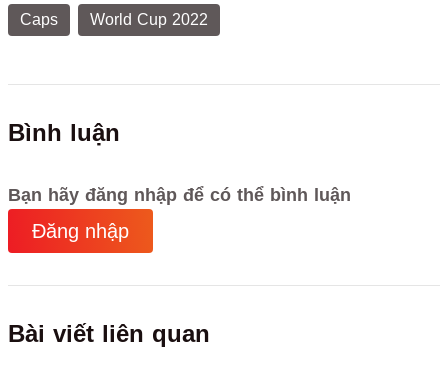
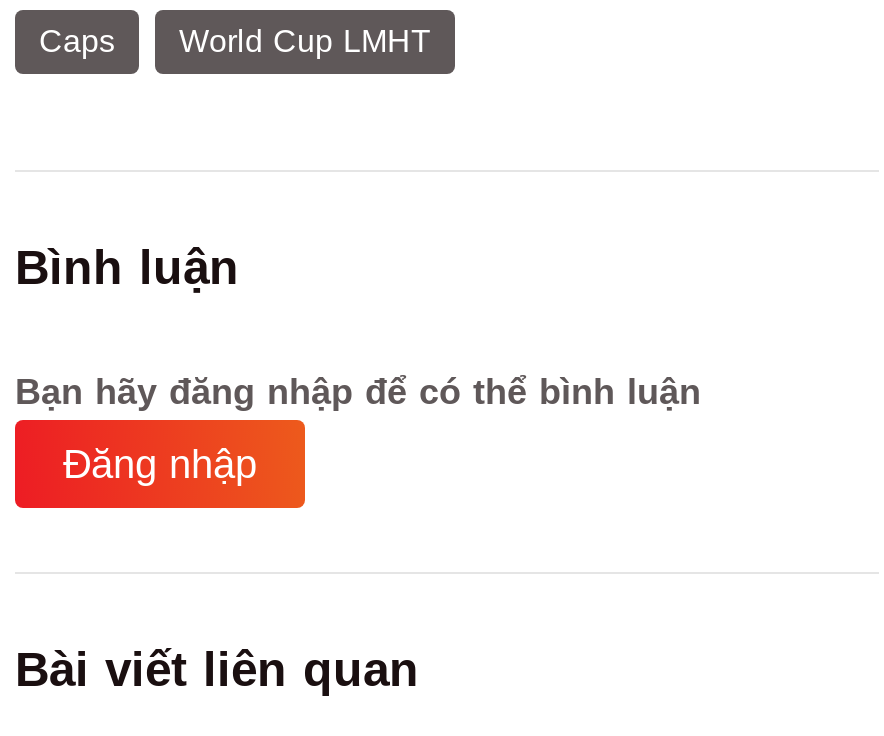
[90,11,208,28] World Cup 2022 -> [179,24,431,58] World Cup LMHT

